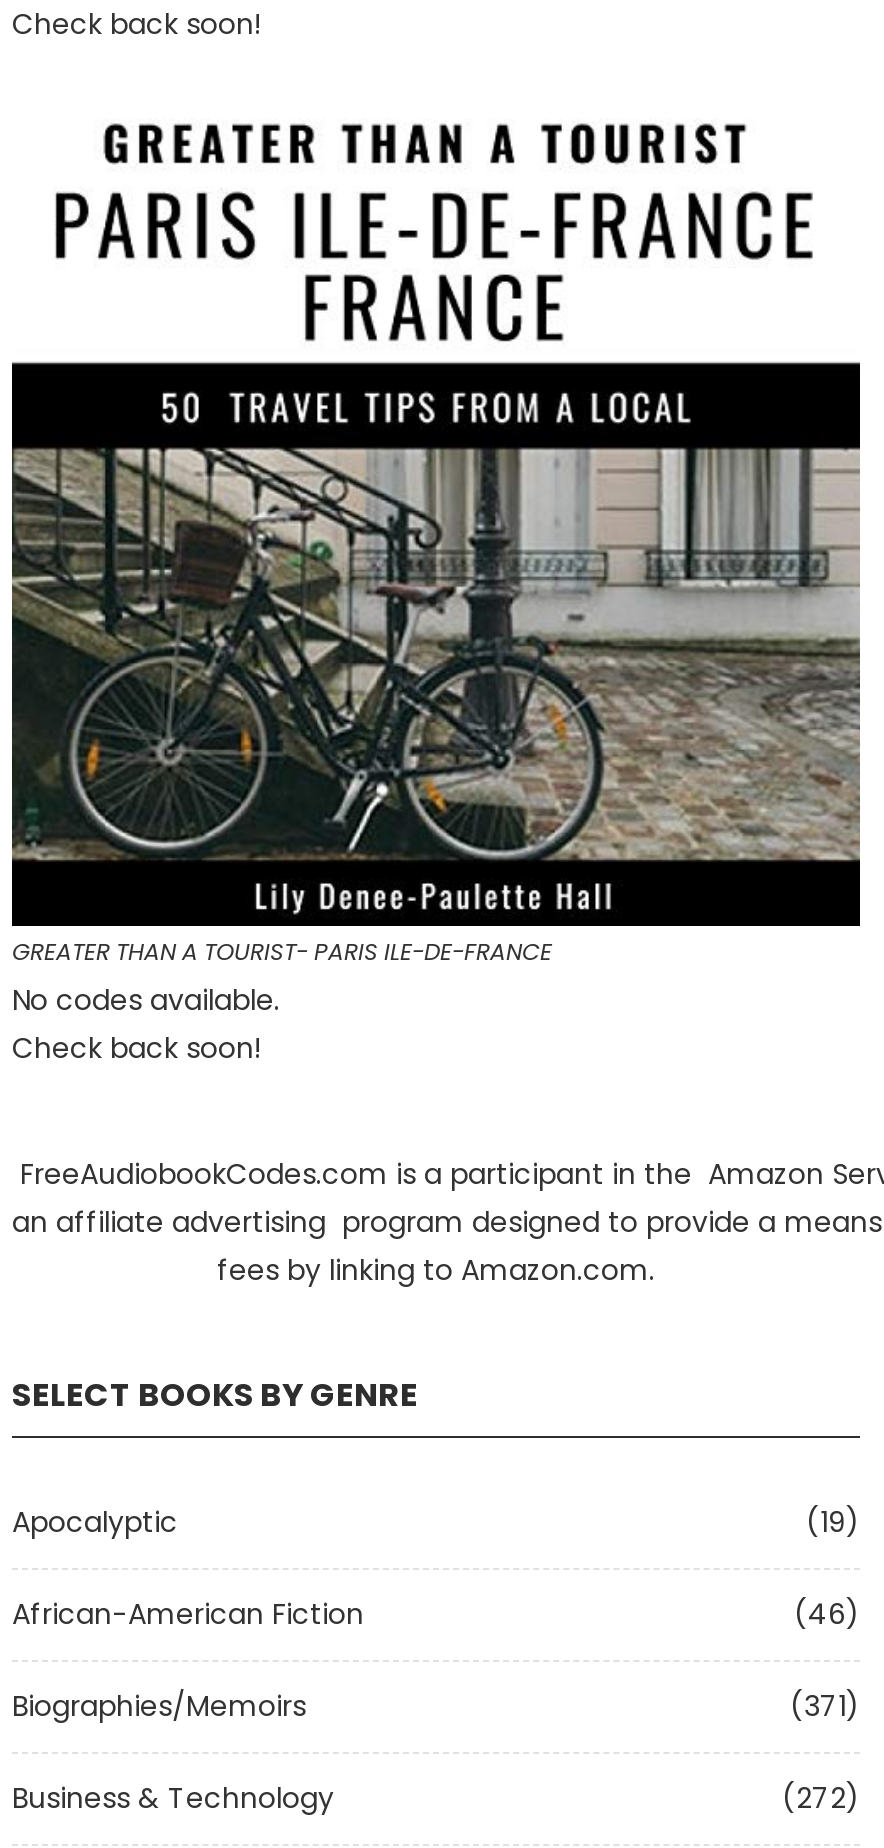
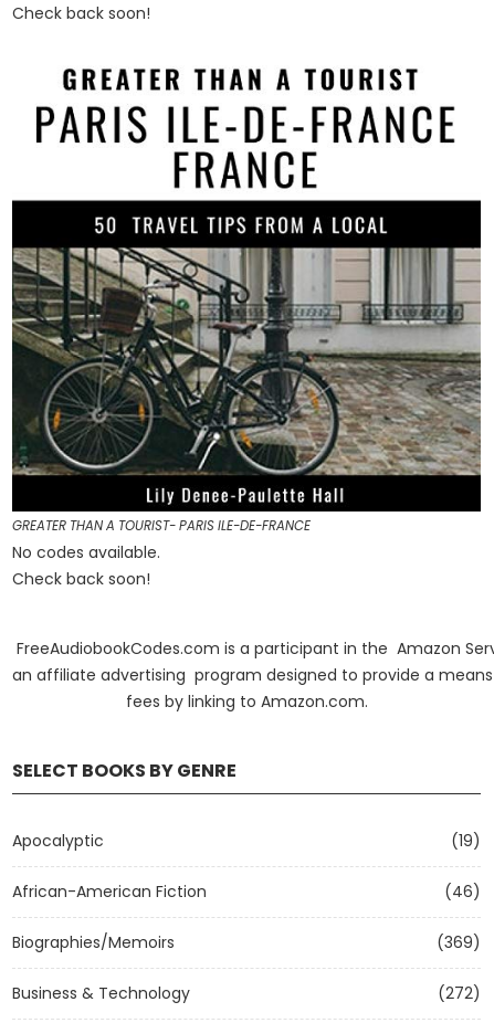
[790,1686,860,1726] (371) -> [437,931,481,953] (369)

